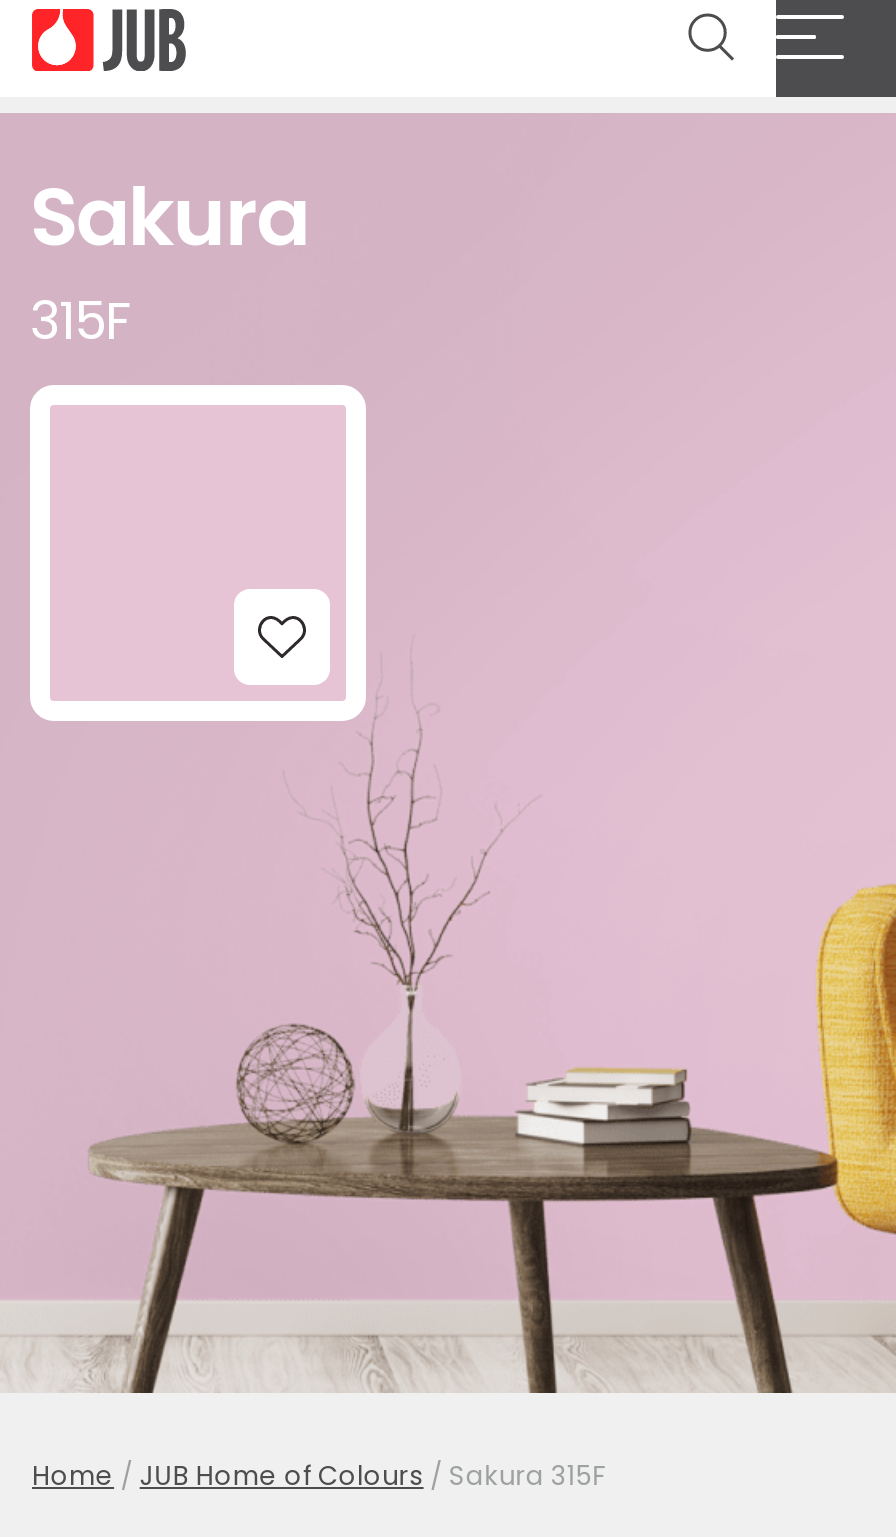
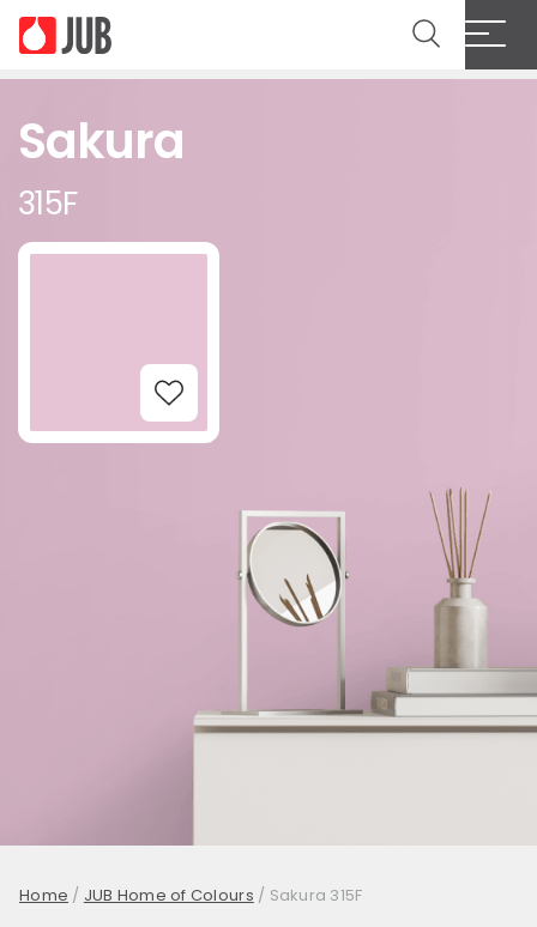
[6,771,890,1395] [image] -> [4,487,533,846] [image]

